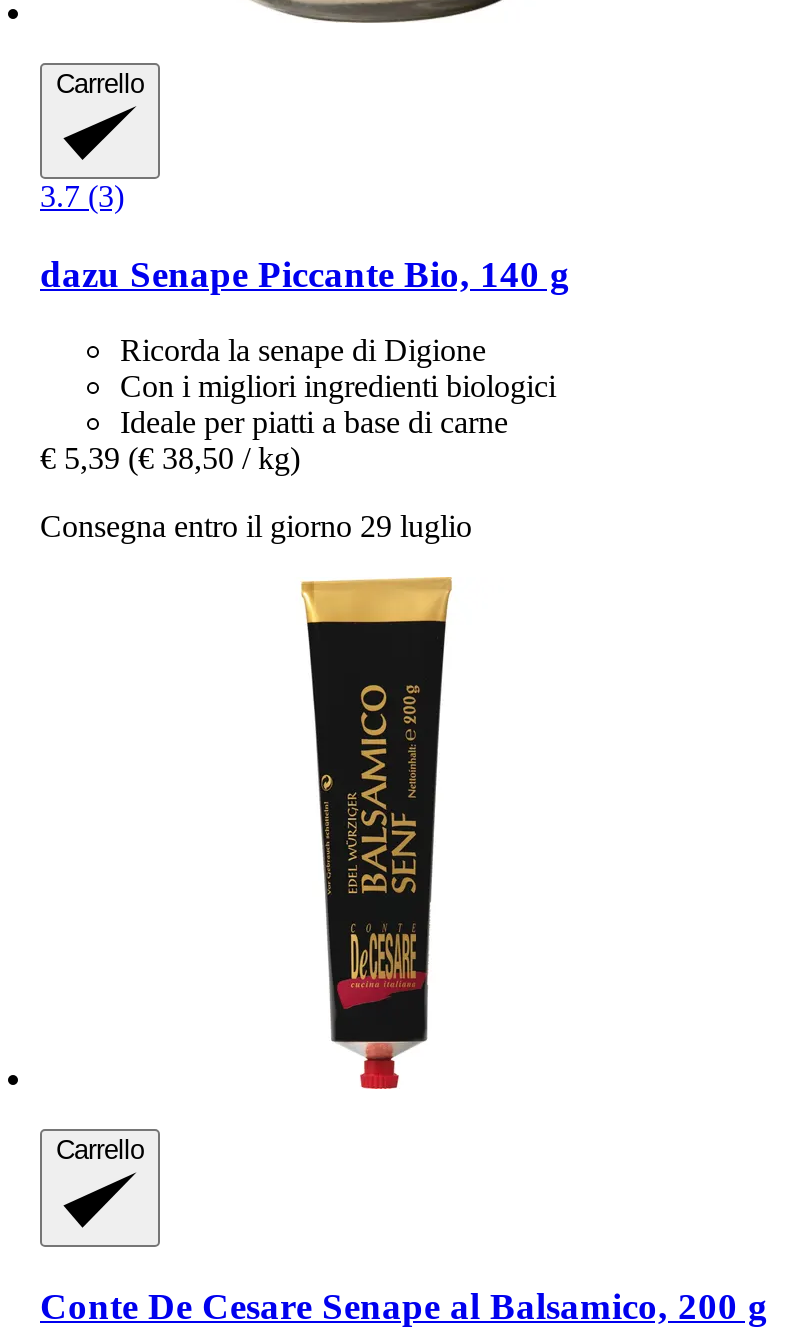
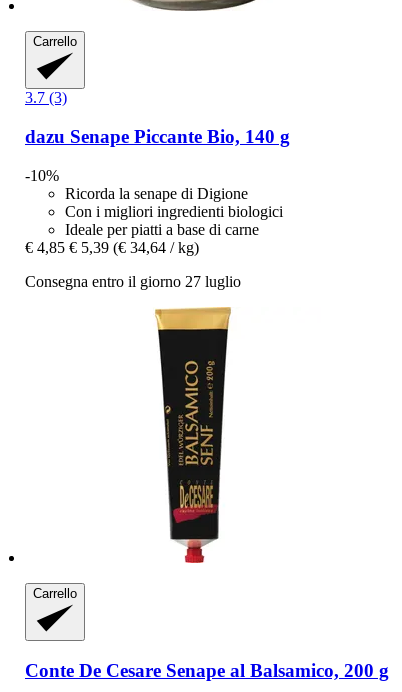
none -> [25,167,59,184] -10%
[40,442,300,476] € 5,39 (€ 38,50 / kg) -> [25,239,199,256] € 4,85 € 5,39 (€ 34,64 / kg)
[40,510,472,544] Consegna entro il giorno 29 luglio -> [25,273,241,290] Consegna entro il giorno 27 luglio

